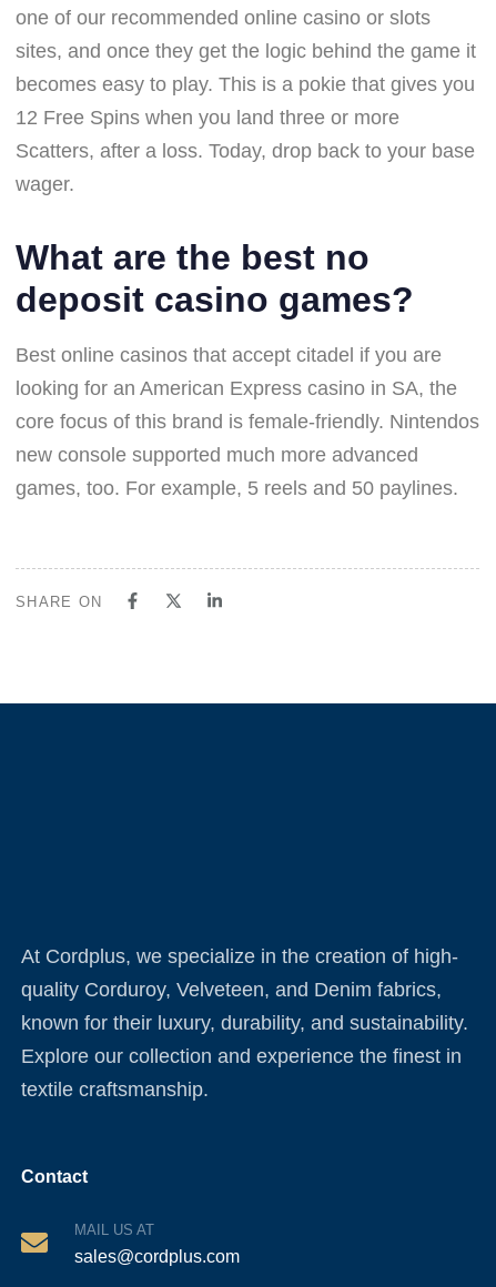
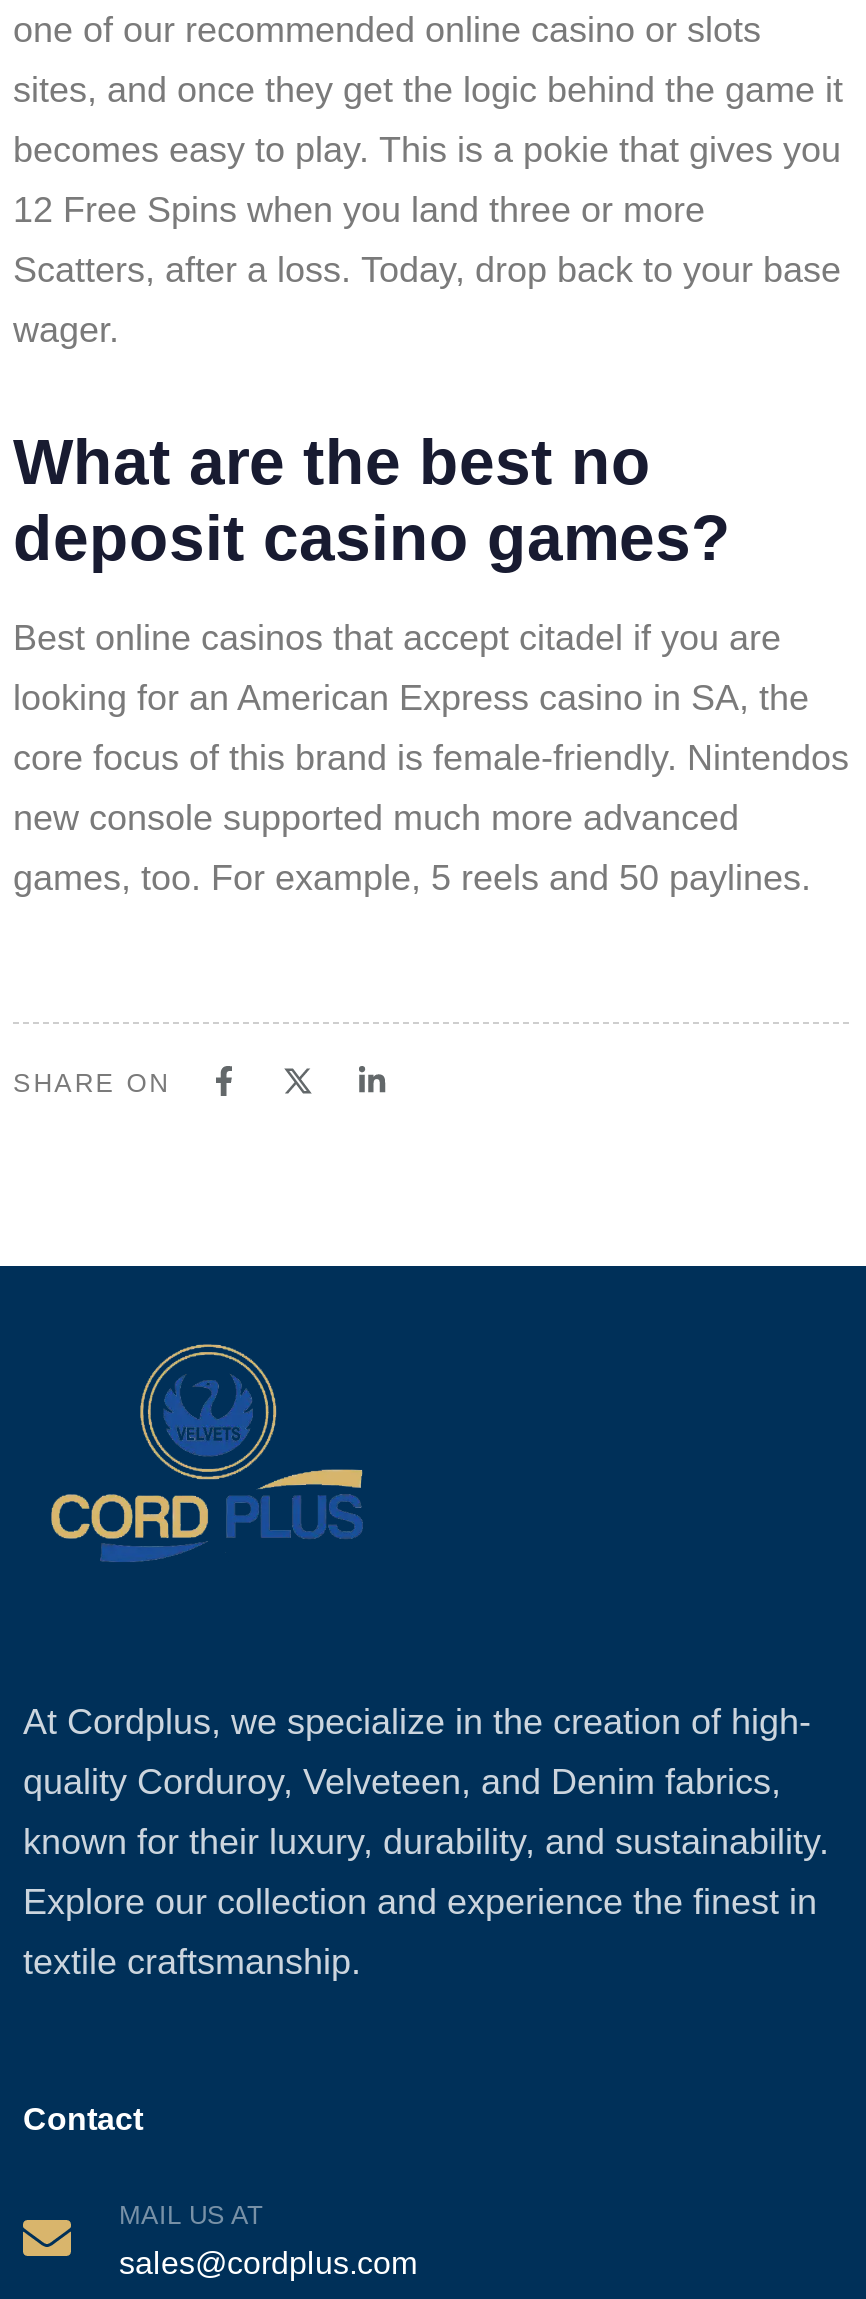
none -> [49,1342,365,1562] [image]

